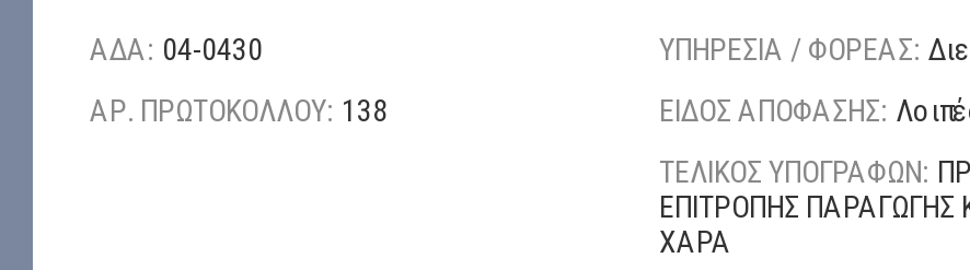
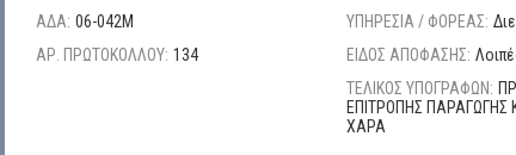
[90,32,263,67] ΑΔΑ: 04-0430 -> [36,12,134,31] ΑΔΑ: 06-042Μ
[90,93,388,128] ΑΡ. ΠΡΩΤΟΚΟΛΛΟΥ: 138 -> [36,45,198,64] ΑΡ. ΠΡΩΤΟΚΟΛΛΟΥ: 134

